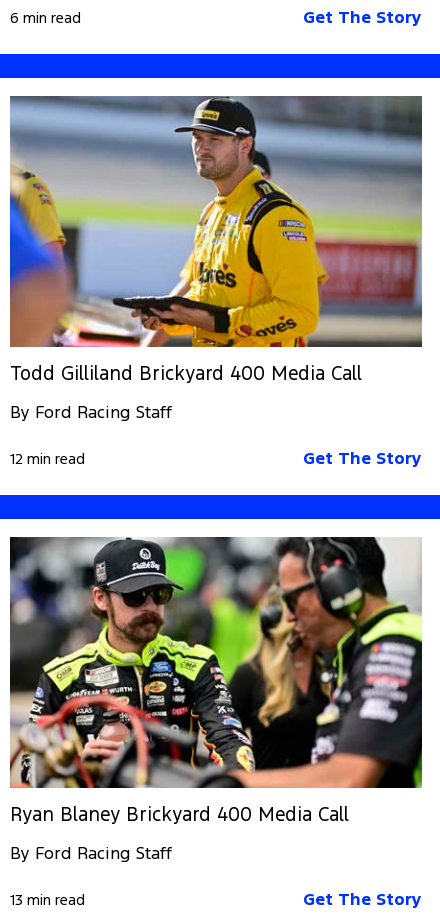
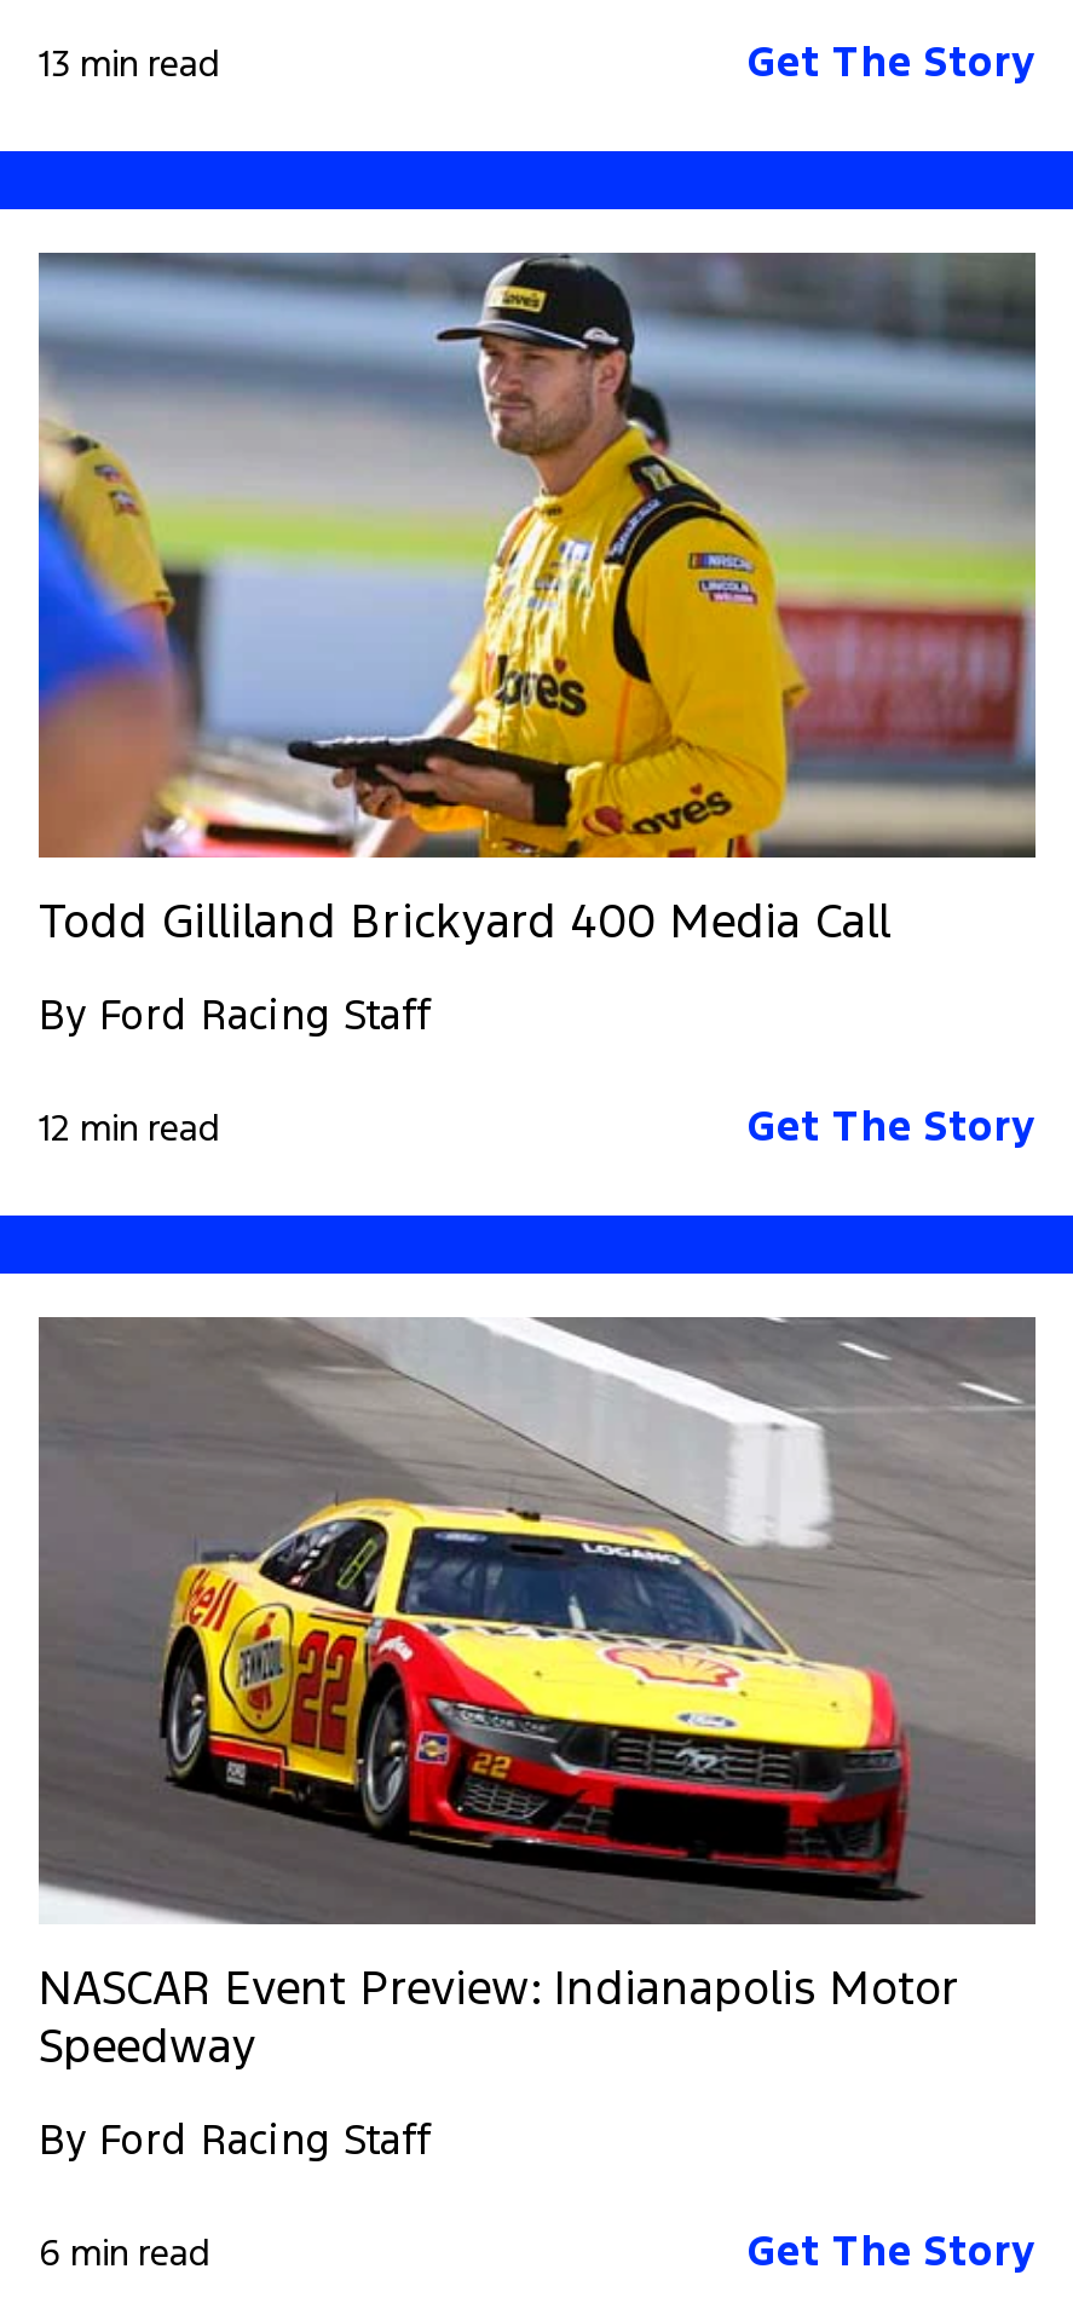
[10,12,81,25] 6 min read -> [39,49,220,81] 13 min read
[10,536,423,823] [image] | Ryan Blaney Brickyard 400 Media Call -> [39,1315,1035,2071] [image] | NASCAR Event Preview: Indianapolis Motor | Speedway
[10,893,85,906] 13 min read -> [39,2240,210,2271] 6 min read

